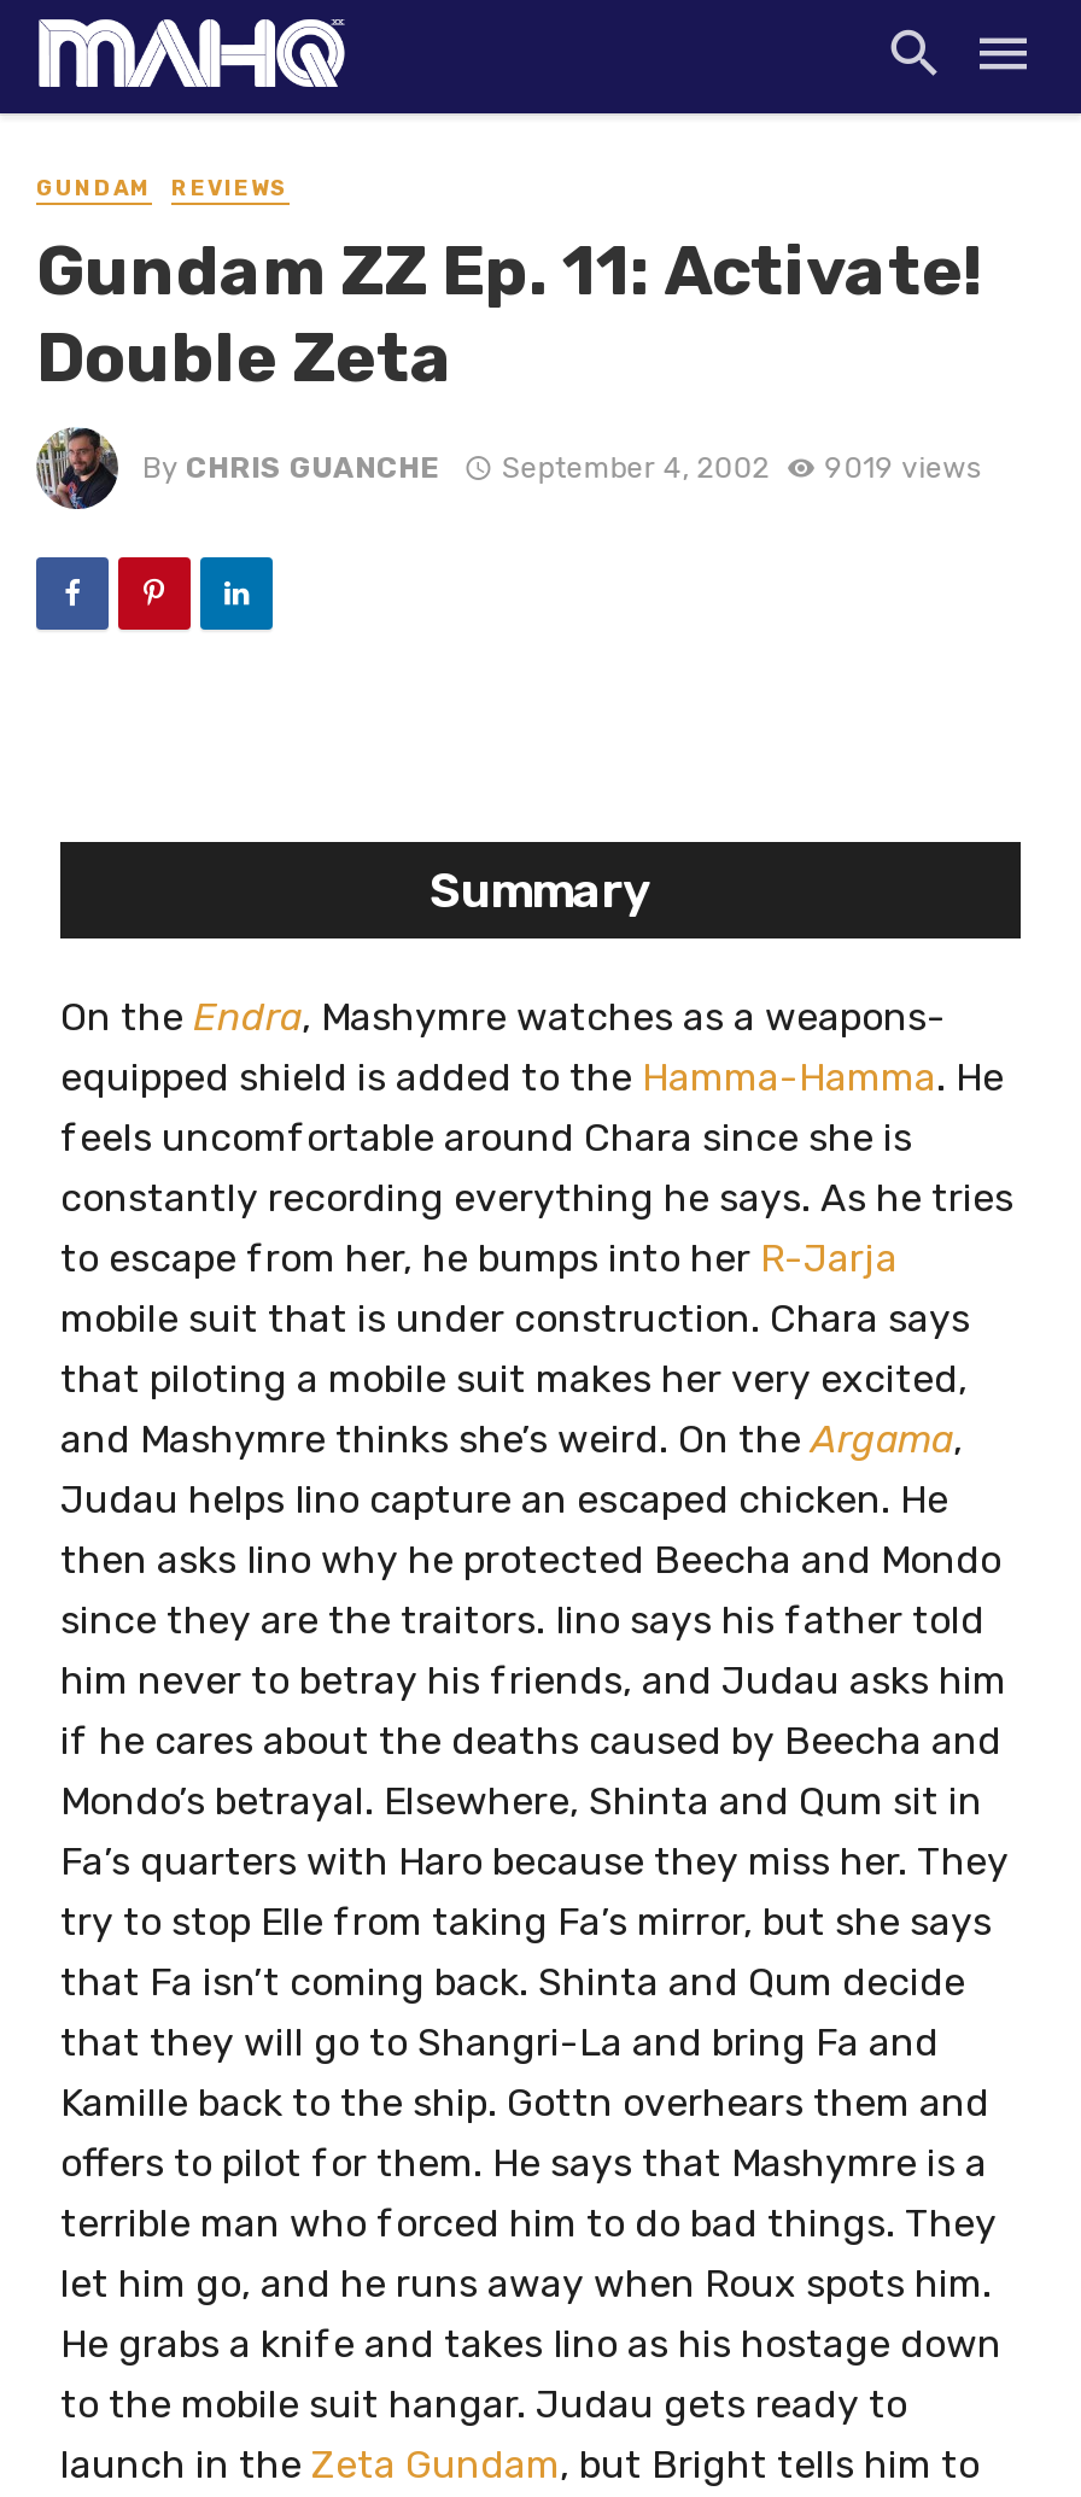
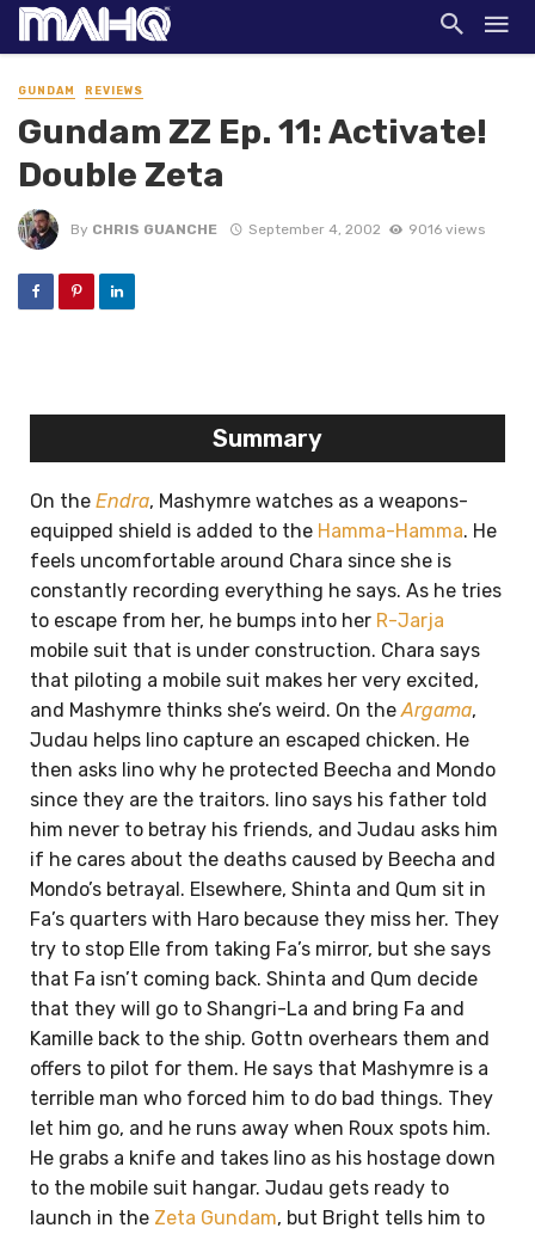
[142,450,981,484] By CHRIS GUANCHE September 4, 2002 9019 views -> [70,221,484,237] By CHRIS GUANCHE September 4, 2002 9016 views

